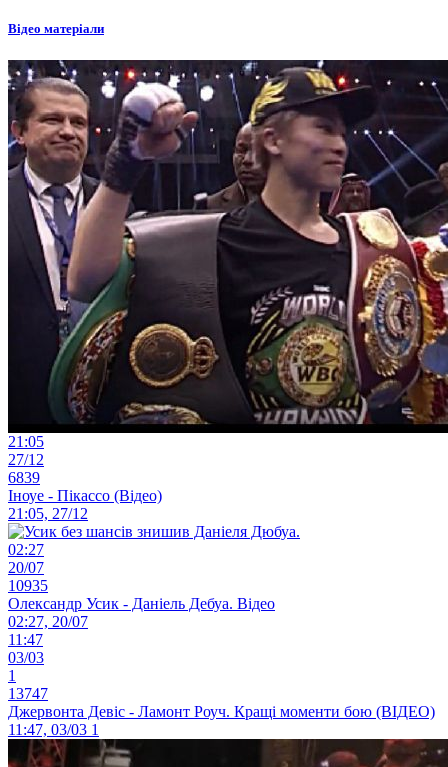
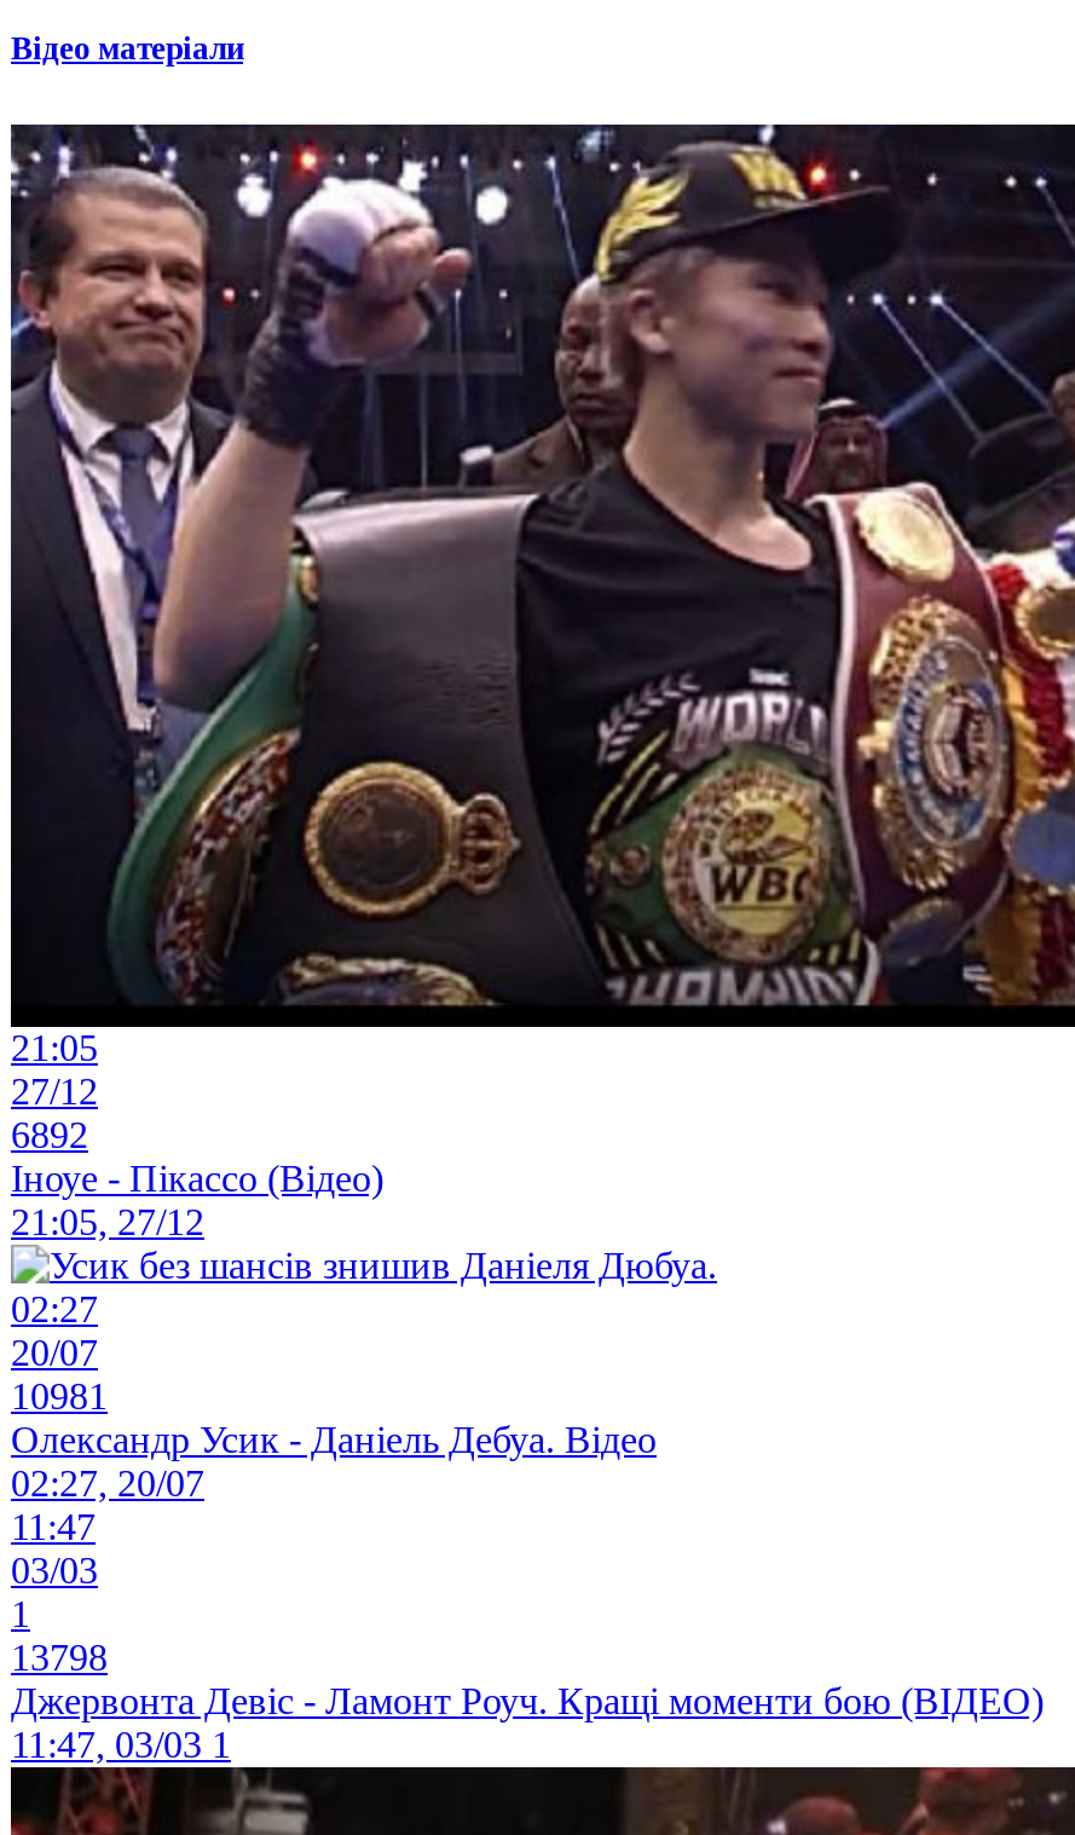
[8,469,40,486] 6839 -> [11,1113,88,1154] 6892
[8,577,48,594] 10935 -> [11,1375,108,1416] 10981
[8,685,48,702] 13747 -> [11,1636,108,1677] 13798

